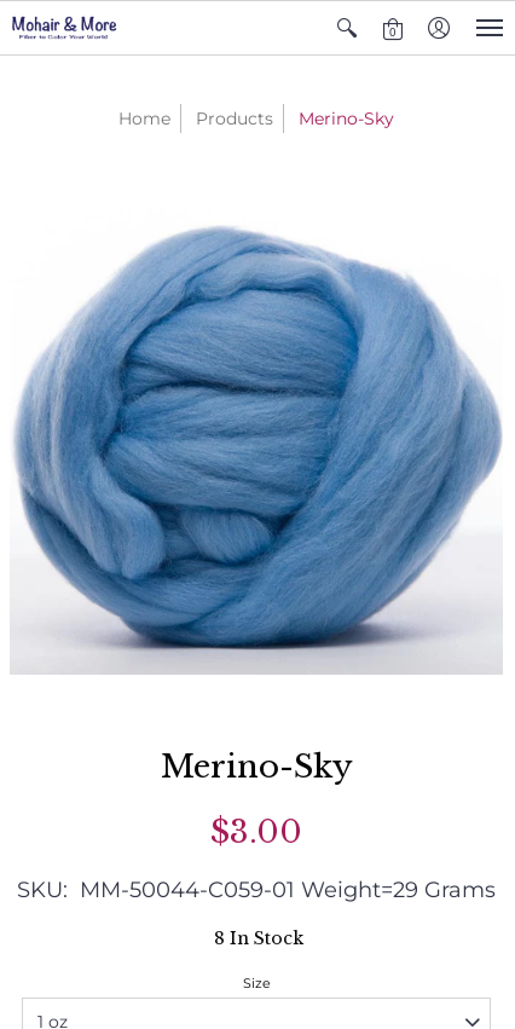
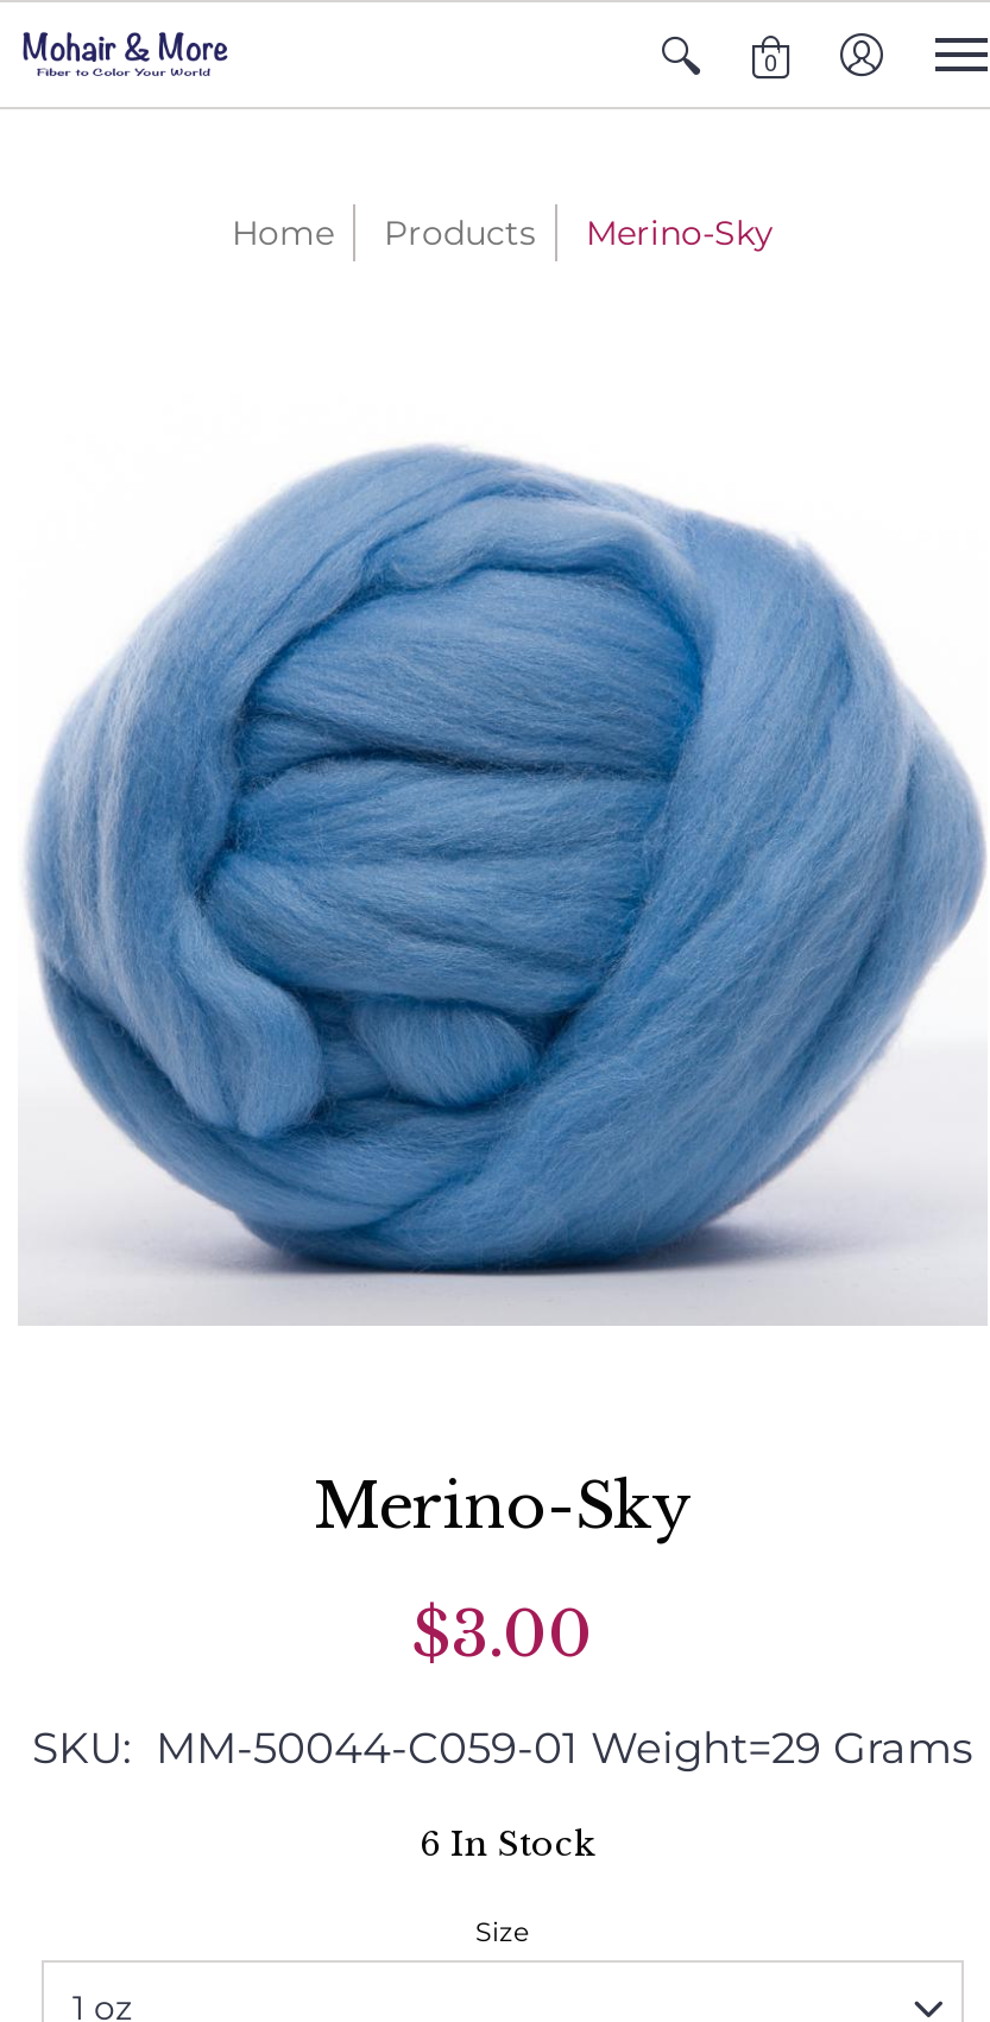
[209,928,303,949] 8 In Stock -> [410,1823,595,1865] 6 In Stock

